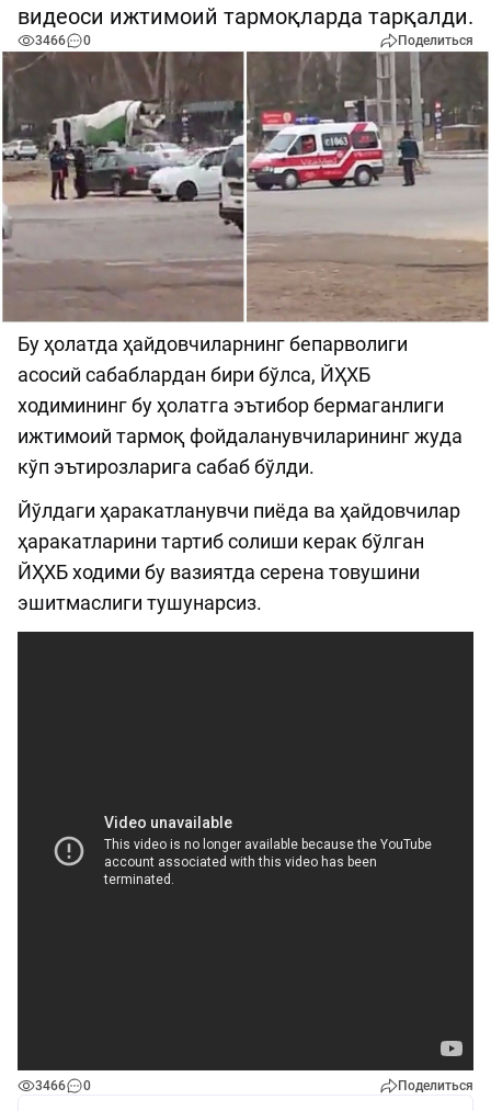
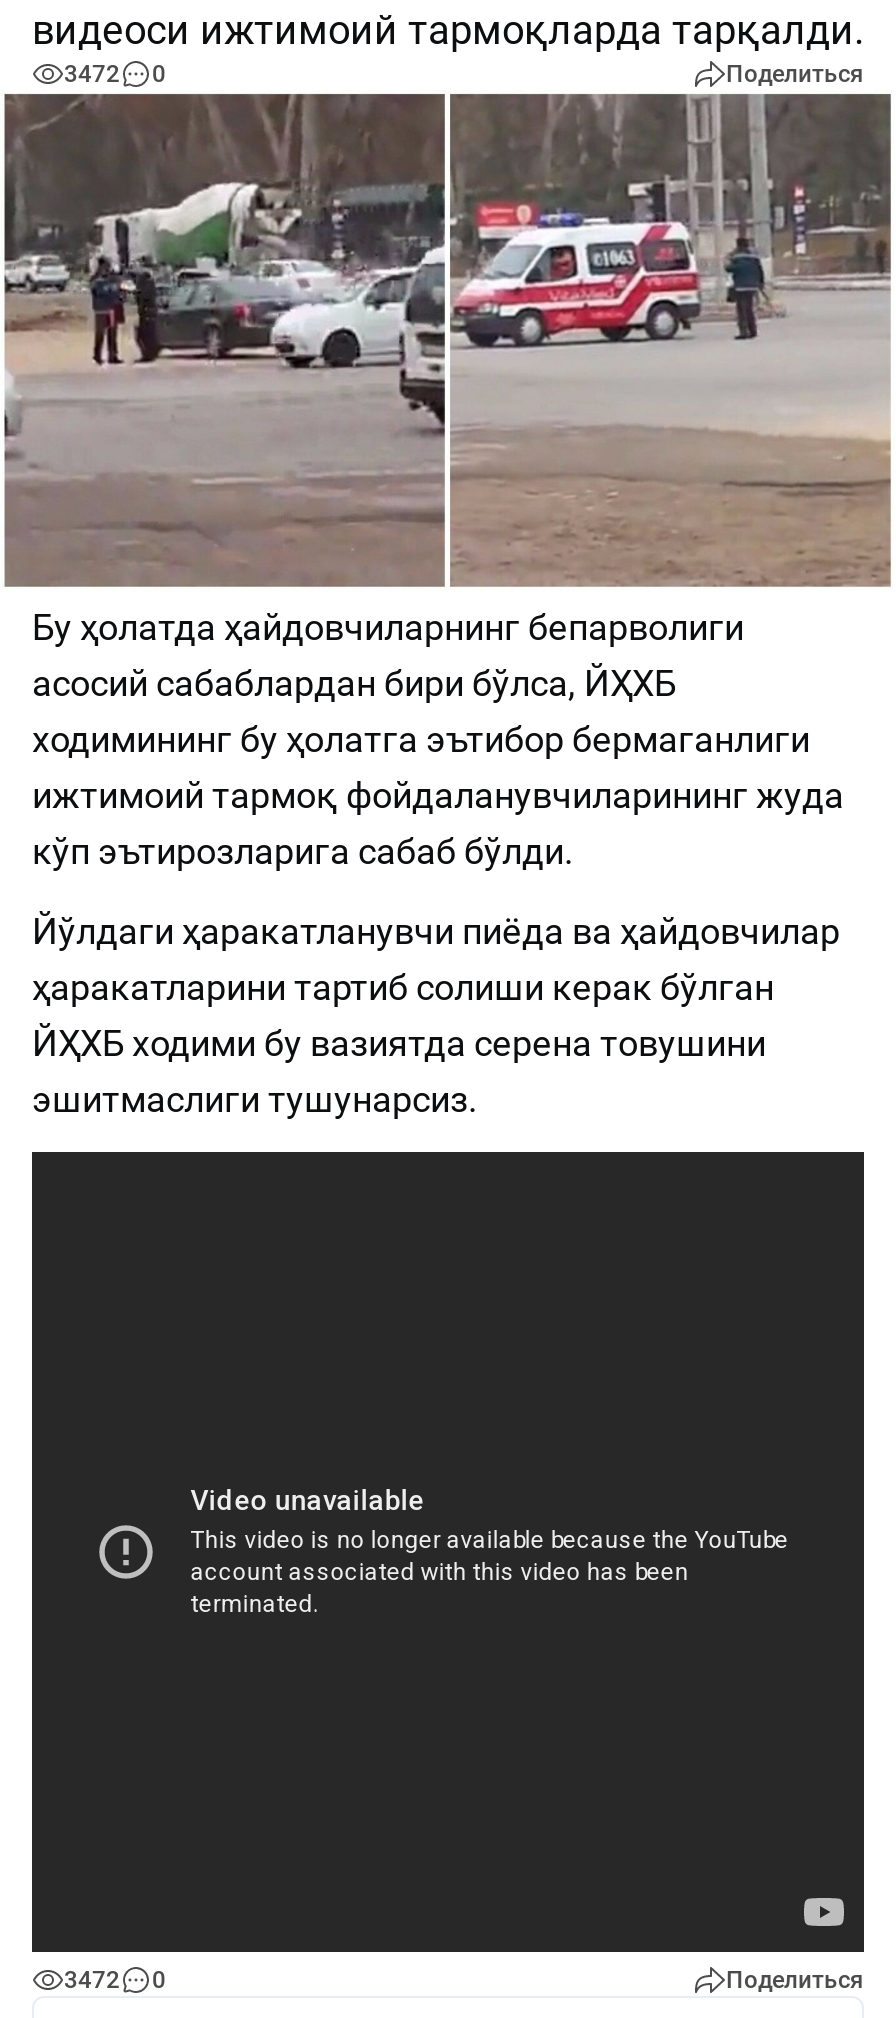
[35,33,91,48] 3466 0 -> [64,60,166,88] 3472 0
[35,1078,91,1094] 3466 0 -> [64,1966,166,1994] 3472 0

